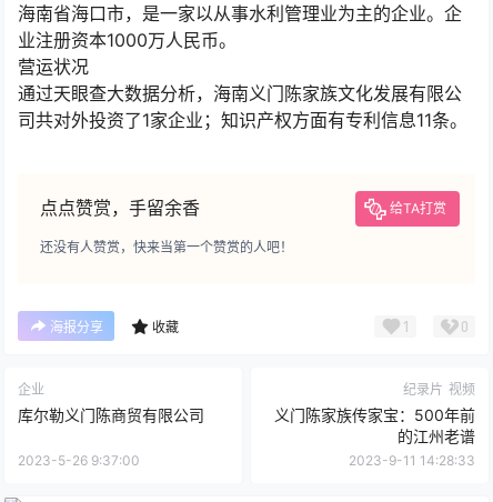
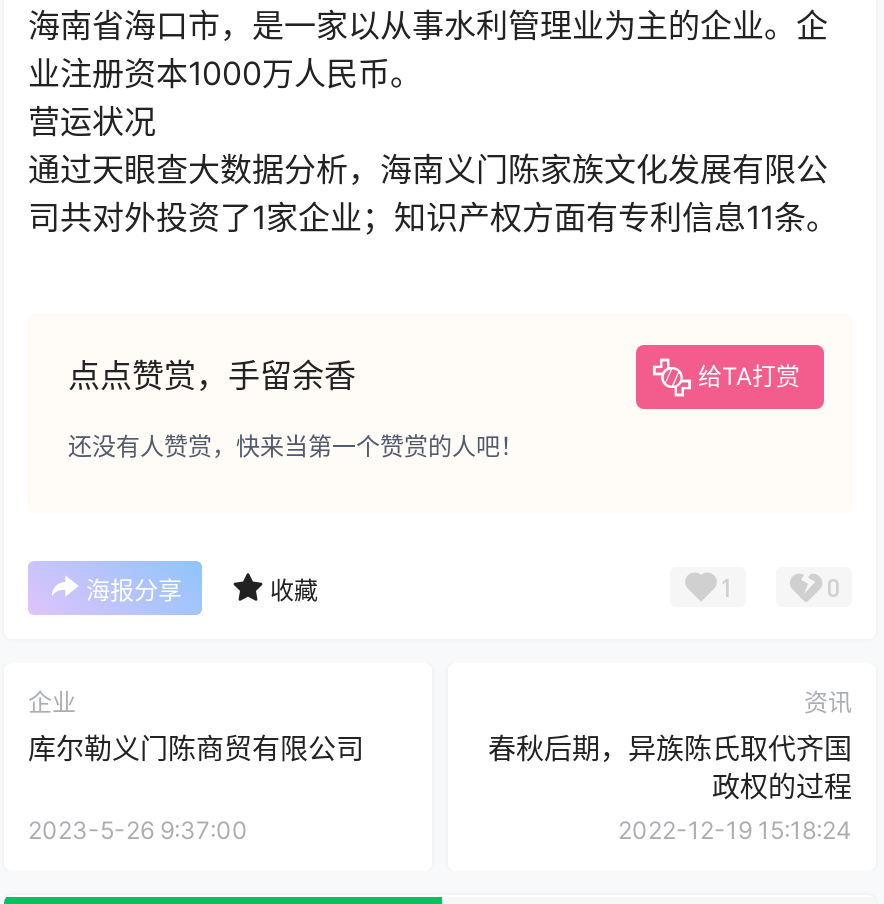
[274,381,475,469] 纪录片 视频 | 义门陈家族传家宝：500年前 | 的江州老谱 | 2023-9-11 14:28:33 -> [488,686,852,844] 资讯 | 春秋后期，异族陈氏取代齐国 | 政权的过程 | 2022-12-19 15:18:24

